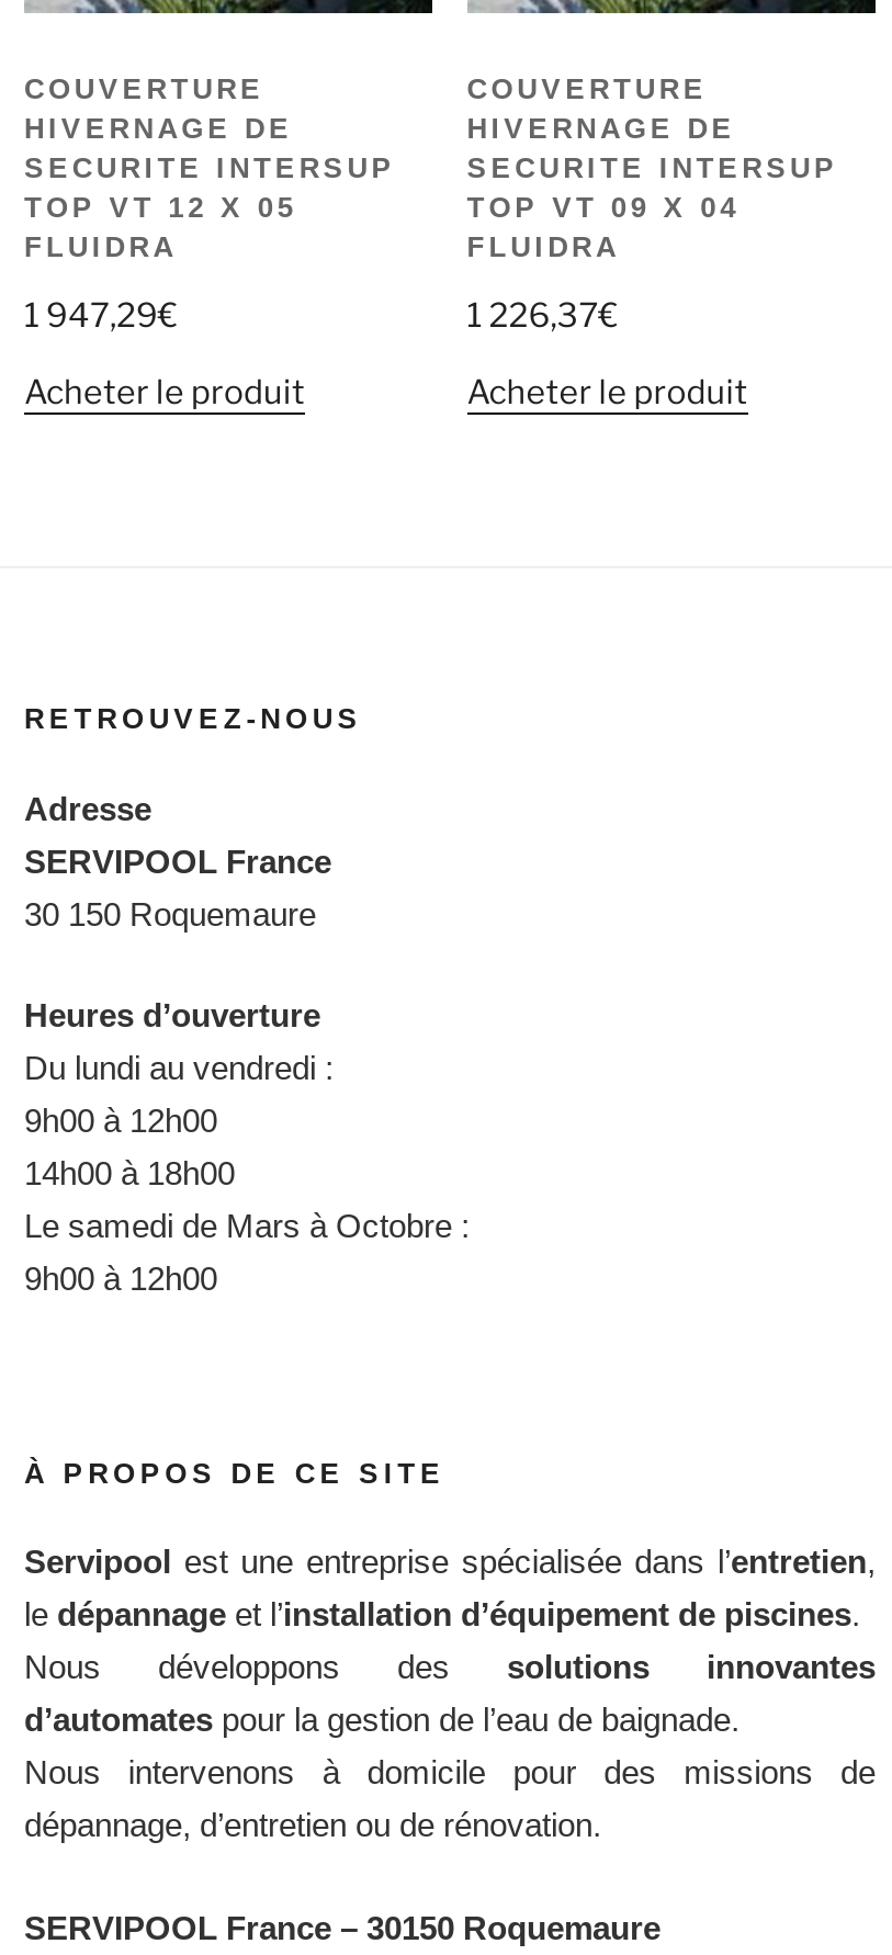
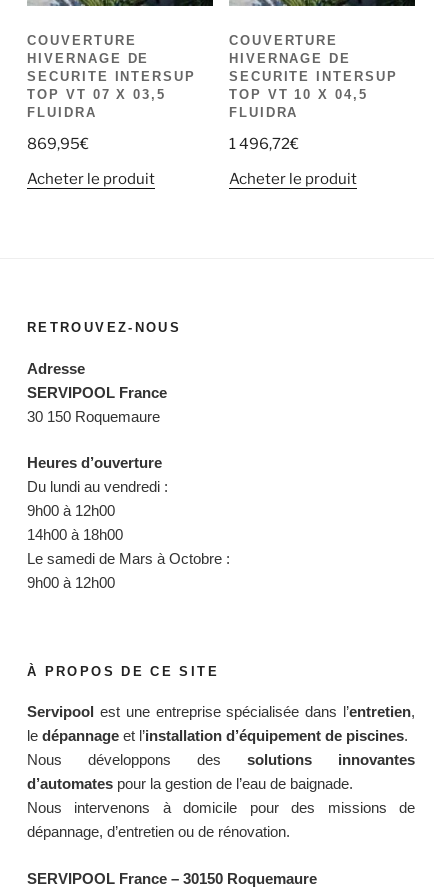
[24,191,297,224] TOP VT 12 X 05 -> [27,87,166,102] TOP VT 07 X 03,5
[467,191,740,224] TOP VT 09 X 04 -> [229,87,368,102] TOP VT 10 X 04,5
[24,296,178,335] 1 947,29€ -> [27,135,89,153] 869,95€
[467,296,618,335] 1 226,37€ -> [229,135,299,153] 1 496,72€

